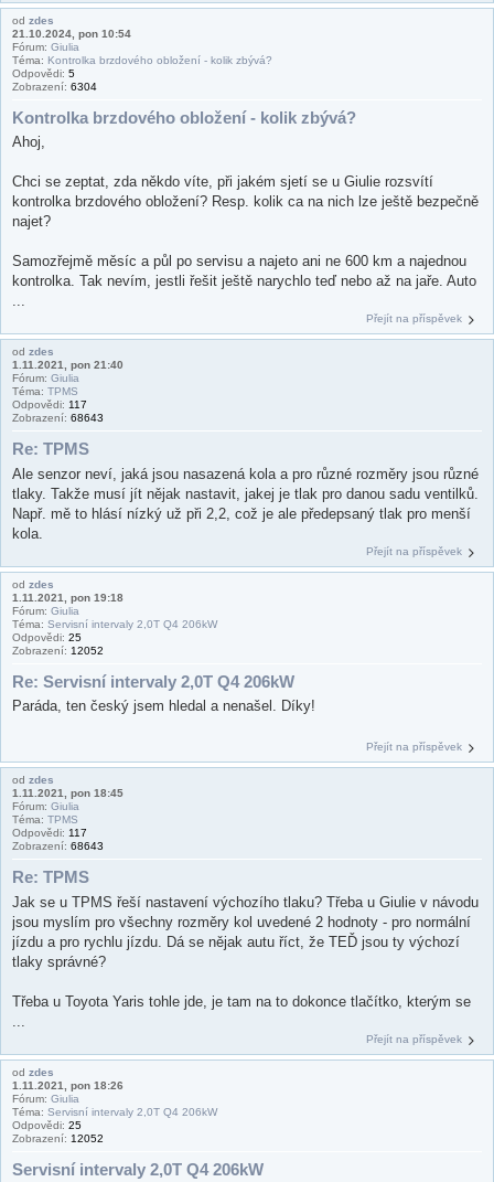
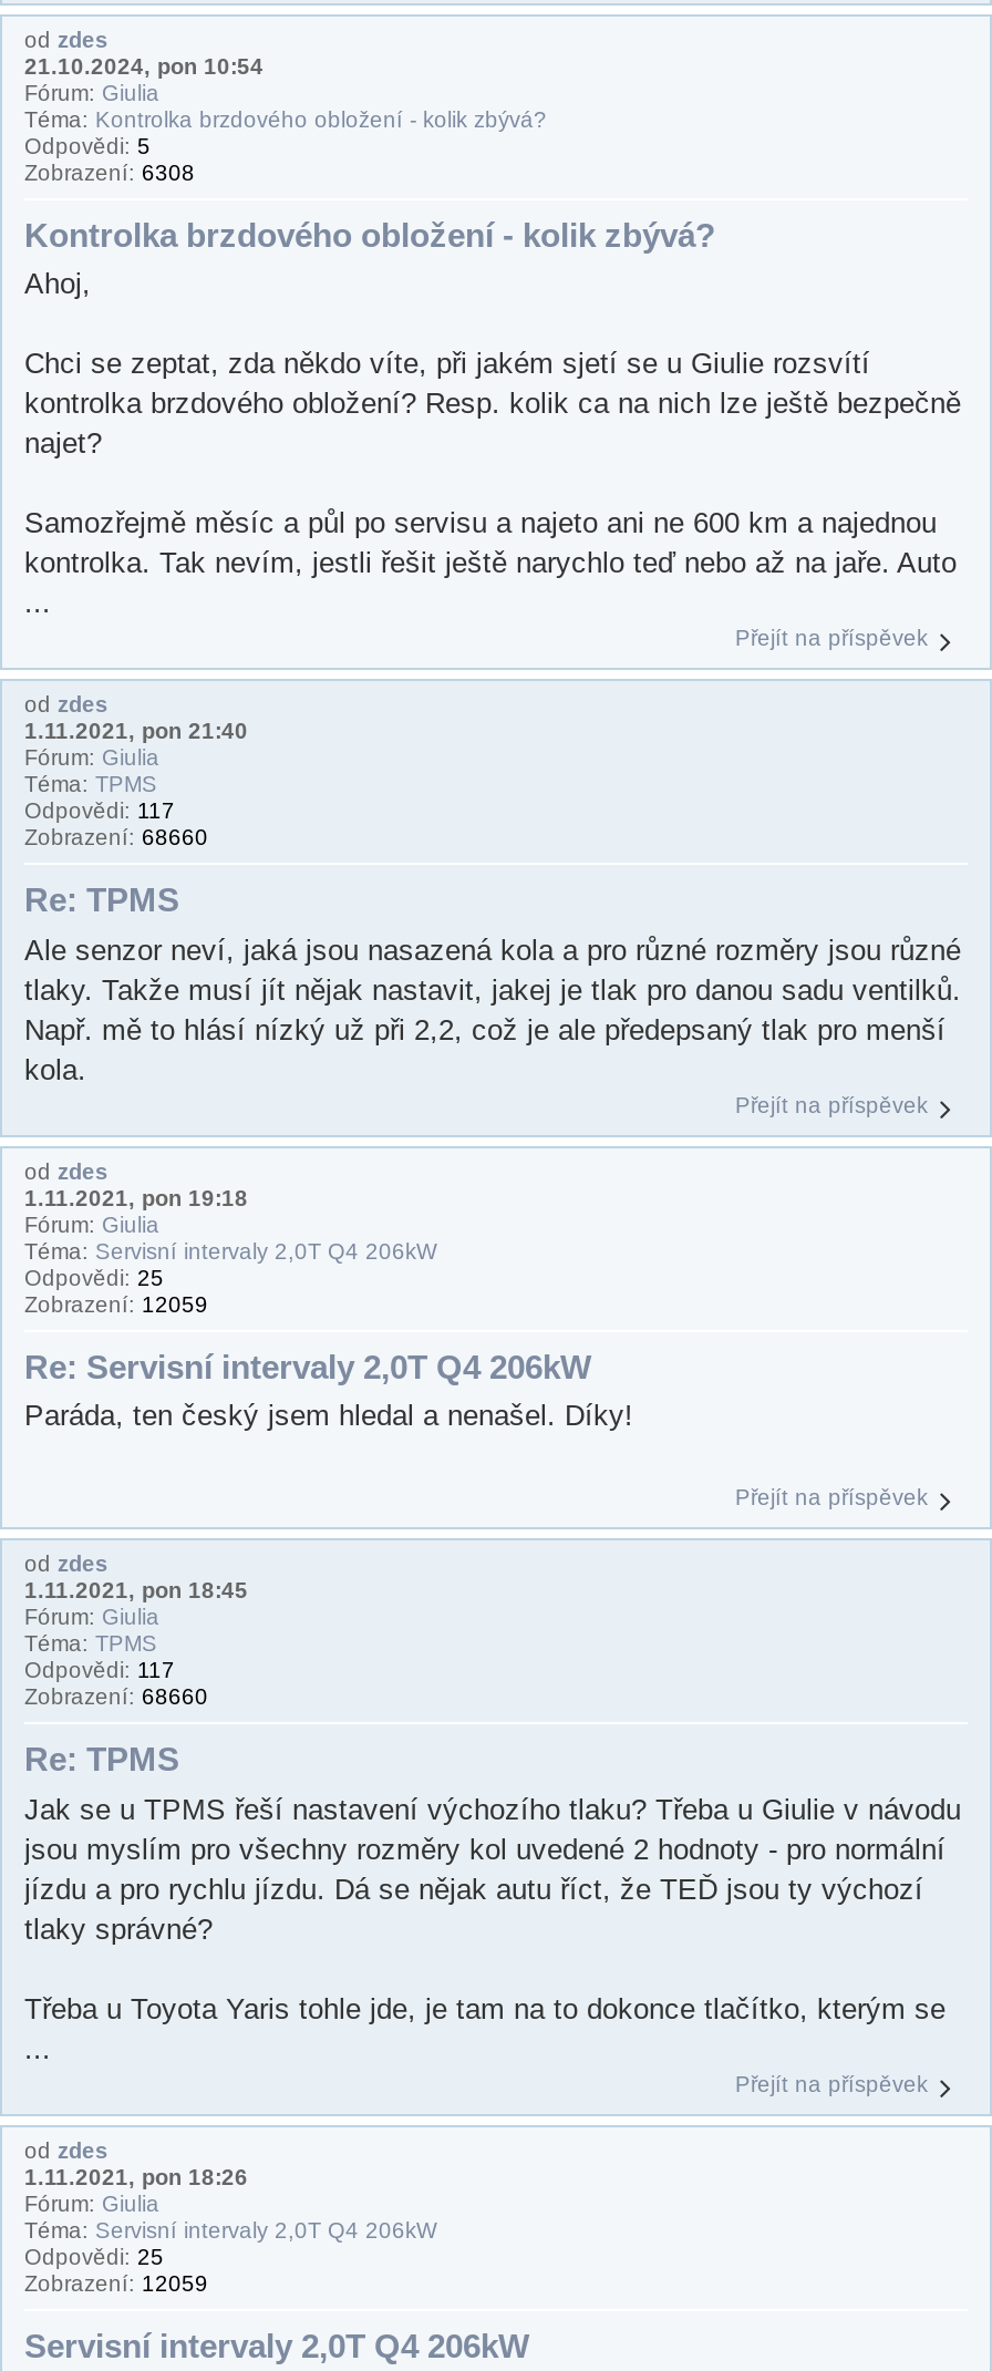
[12,80,97,92] Zobrazení: 6304 -> [24,159,195,184] Zobrazení: 6308
[12,412,104,424] Zobrazení: 68643 -> [24,825,208,849] Zobrazení: 68660
[12,644,104,656] Zobrazení: 12052 -> [24,1291,208,1316] Zobrazení: 12059
[12,840,104,852] Zobrazení: 68643 -> [24,1684,208,1709] Zobrazení: 68660
[12,1132,104,1144] Zobrazení: 12052 -> [24,2270,208,2295] Zobrazení: 12059

